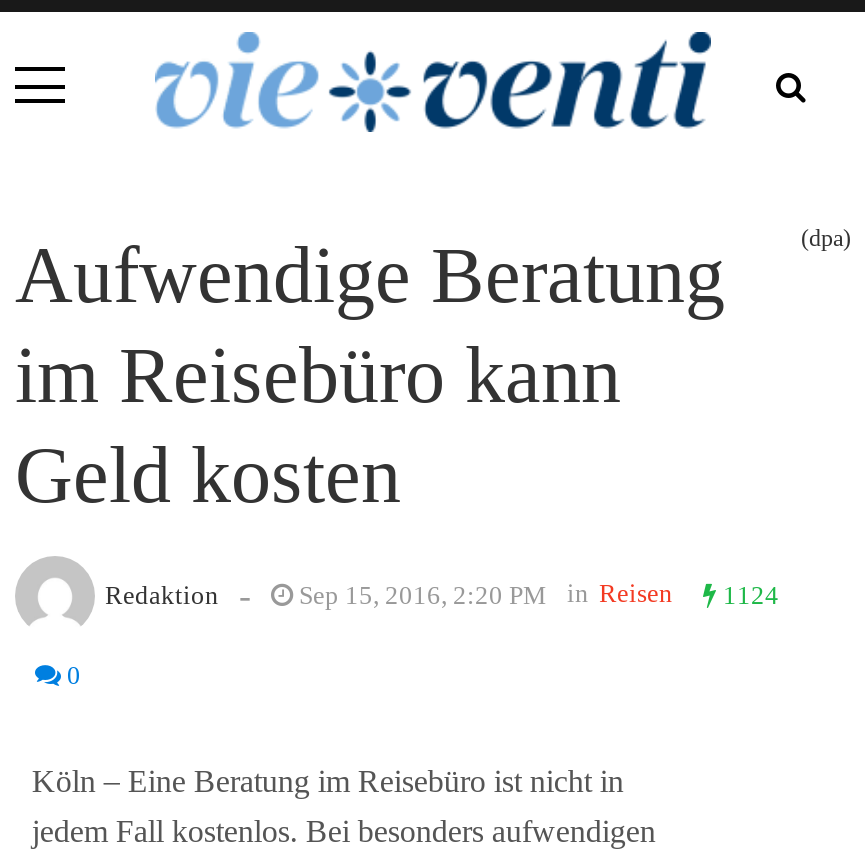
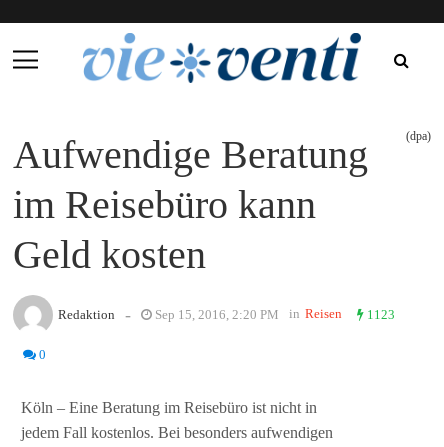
[717,580,779,610] 1124 -> [364,307,395,322] 1123

